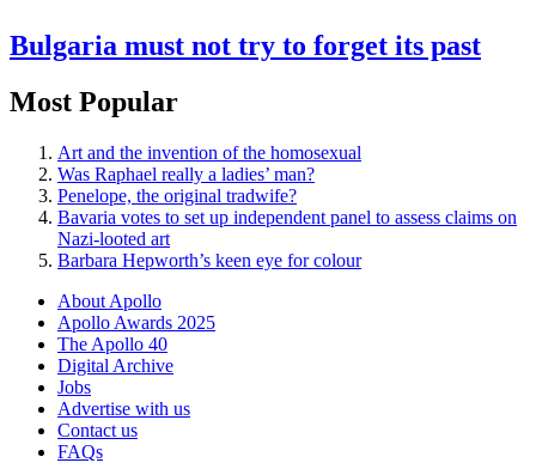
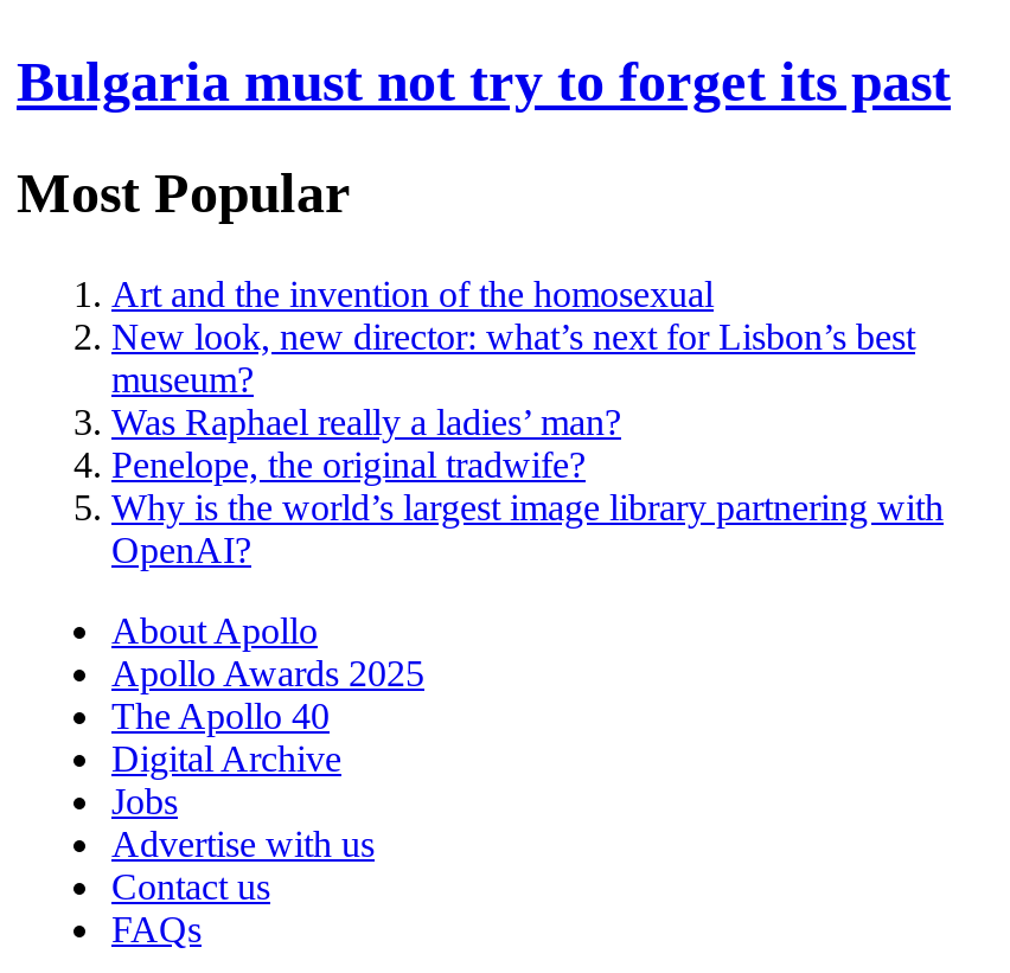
none -> [111,316,915,399] New look, new director: what’s next for Lisbon’s best | museum?
moved [57,164,315,206] -> [111,401,621,484]: Was Raphael really a ladies’ man? | Penelope, the original tradwife?
[57,207,517,270] Bavaria votes to set up independent panel to assess claims on | Nazi-looted art | Barbara Hepworth’s keen eye for colour -> [111,487,944,570] Why is the world’s largest image library partnering with | OpenAI?

